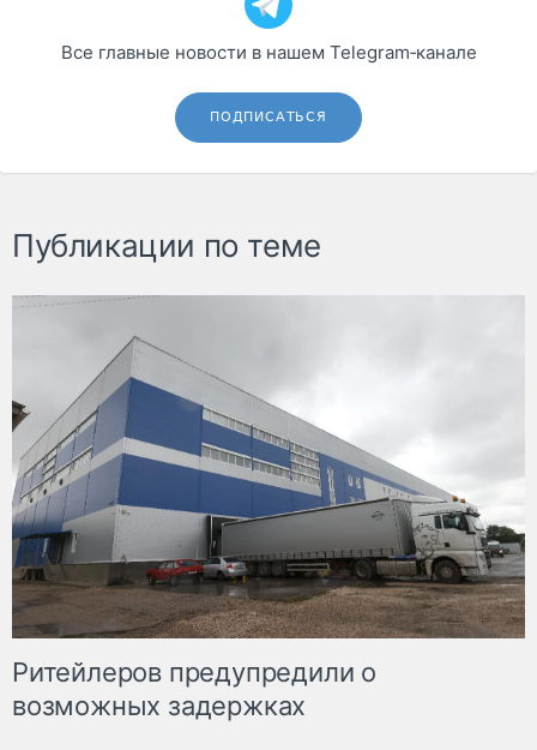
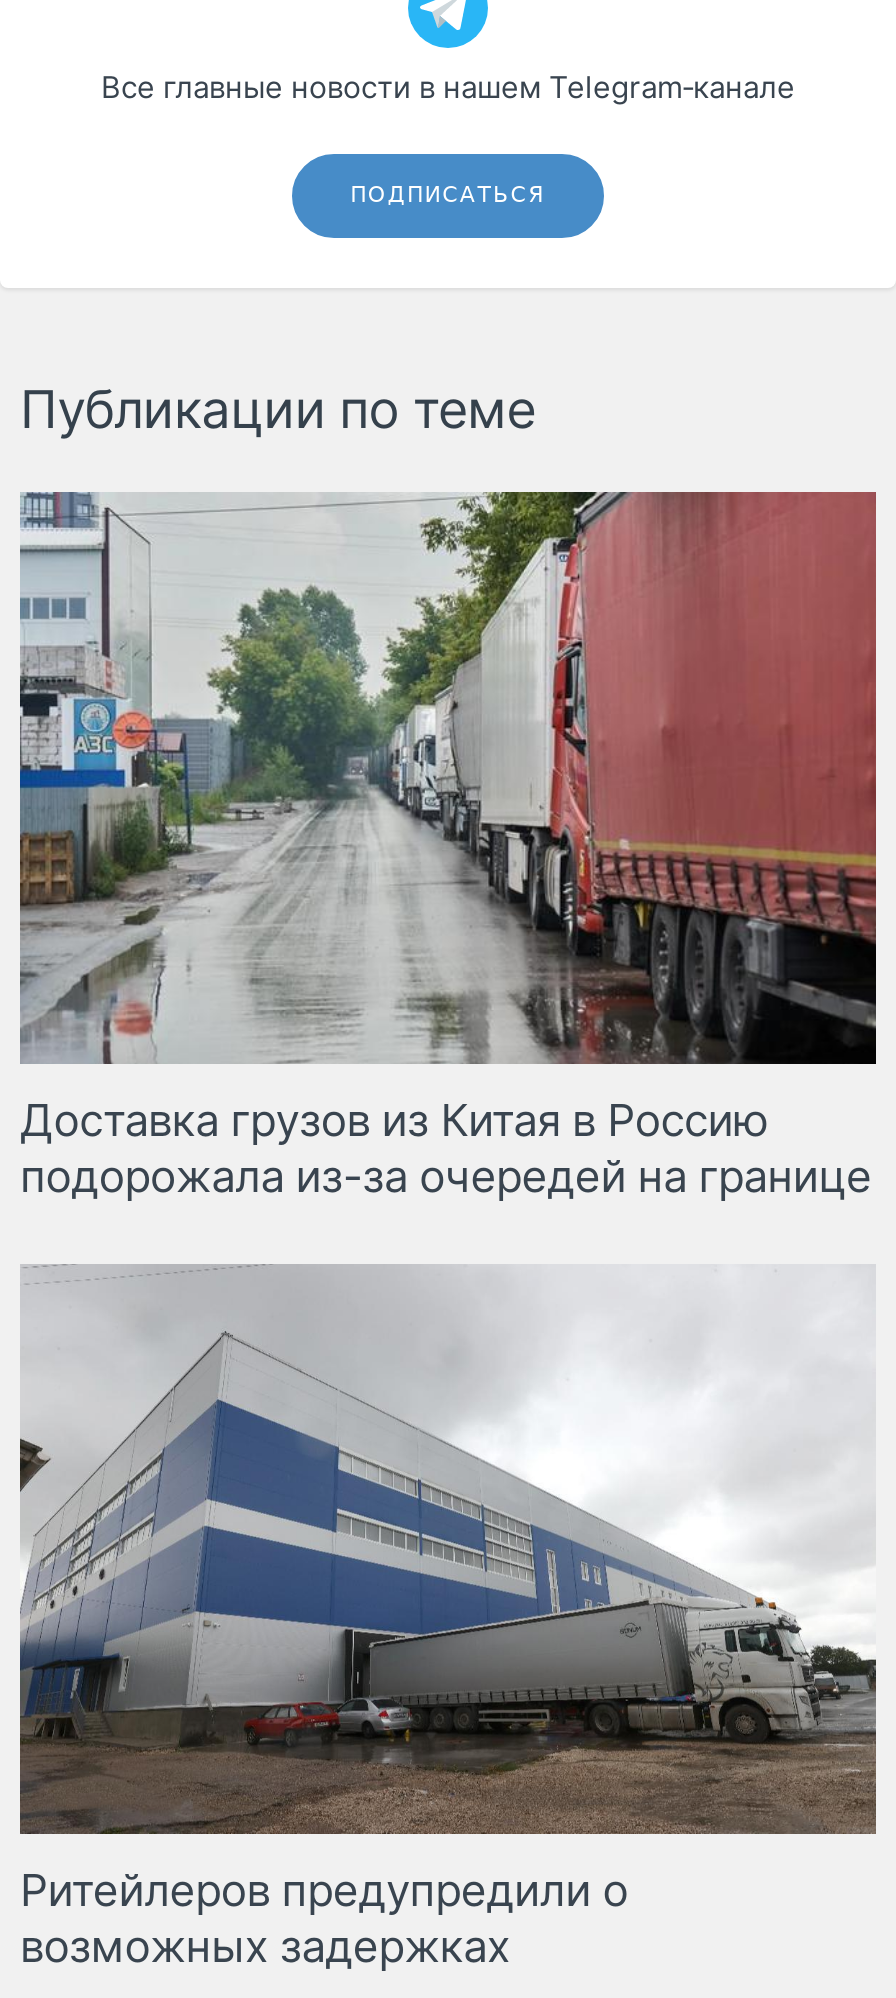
none -> [18,490,878,1201] [image] | Доставка грузов из Китая в Россию | подорожала из-за очередей на границе

